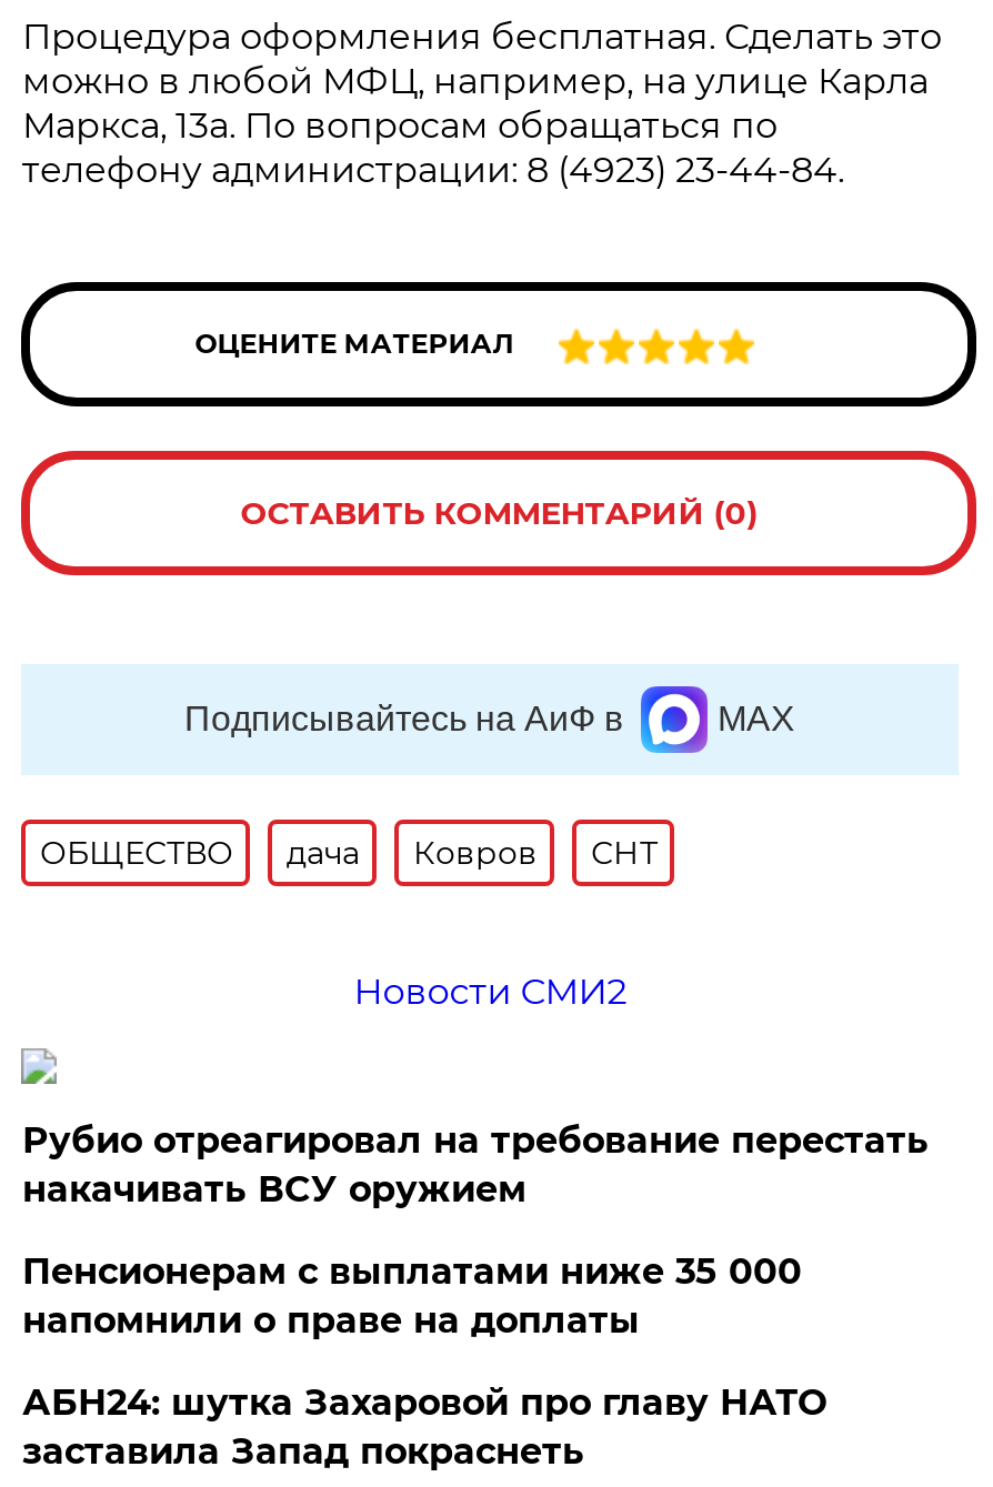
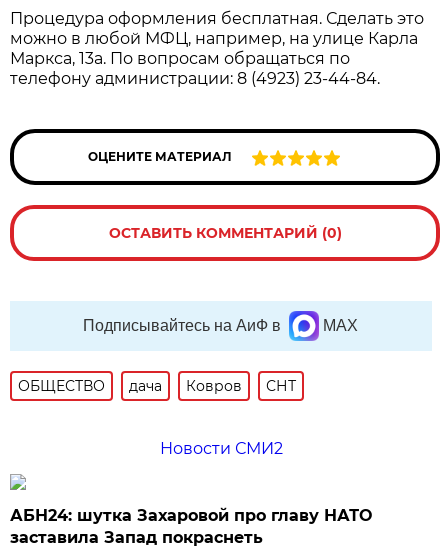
[22,1119,928,1342] Рубио отреагировал на требование перестать | накачивать ВСУ оружием | Пенсионерам с выплатами ниже 35 000 | напомнили о праве на доплаты -> none

